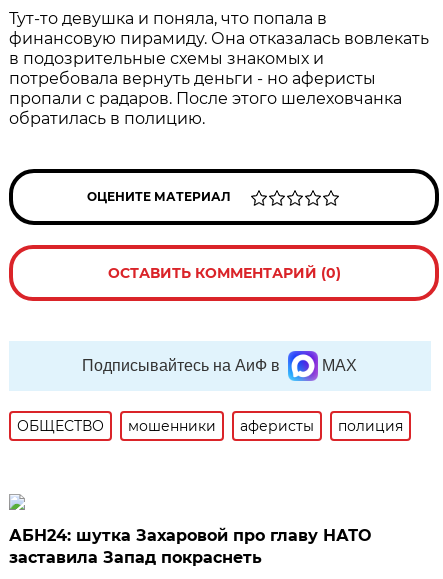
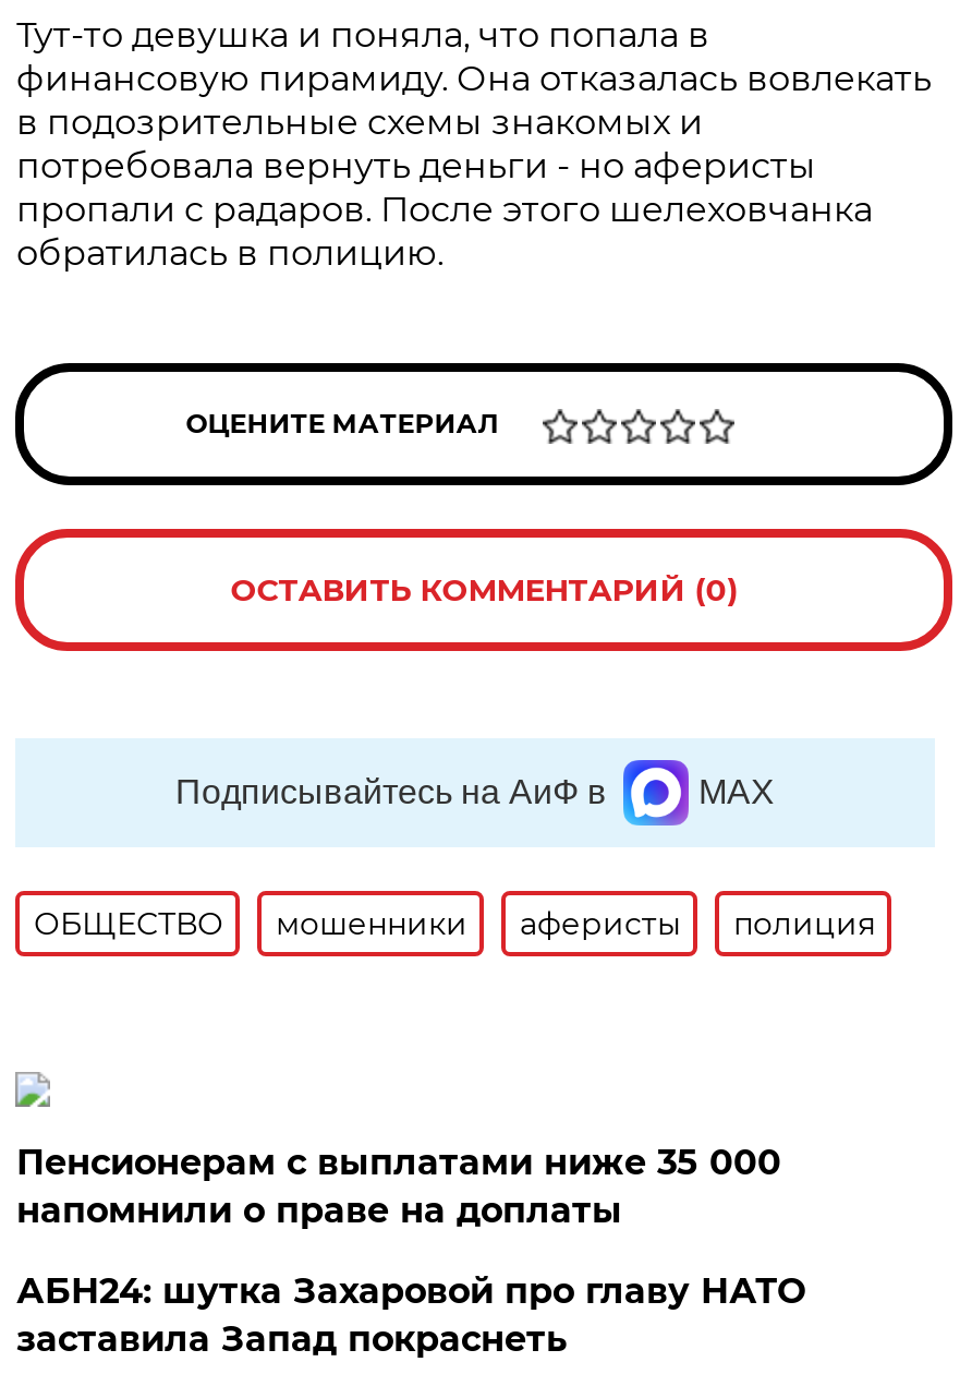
none -> [16,1142,781,1231] Пенсионерам с выплатами ниже 35 000 | напомнили о праве на доплаты

